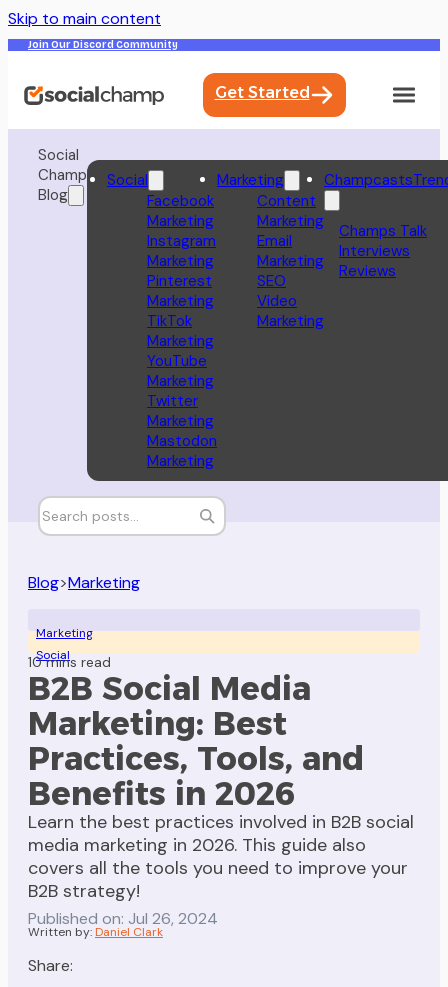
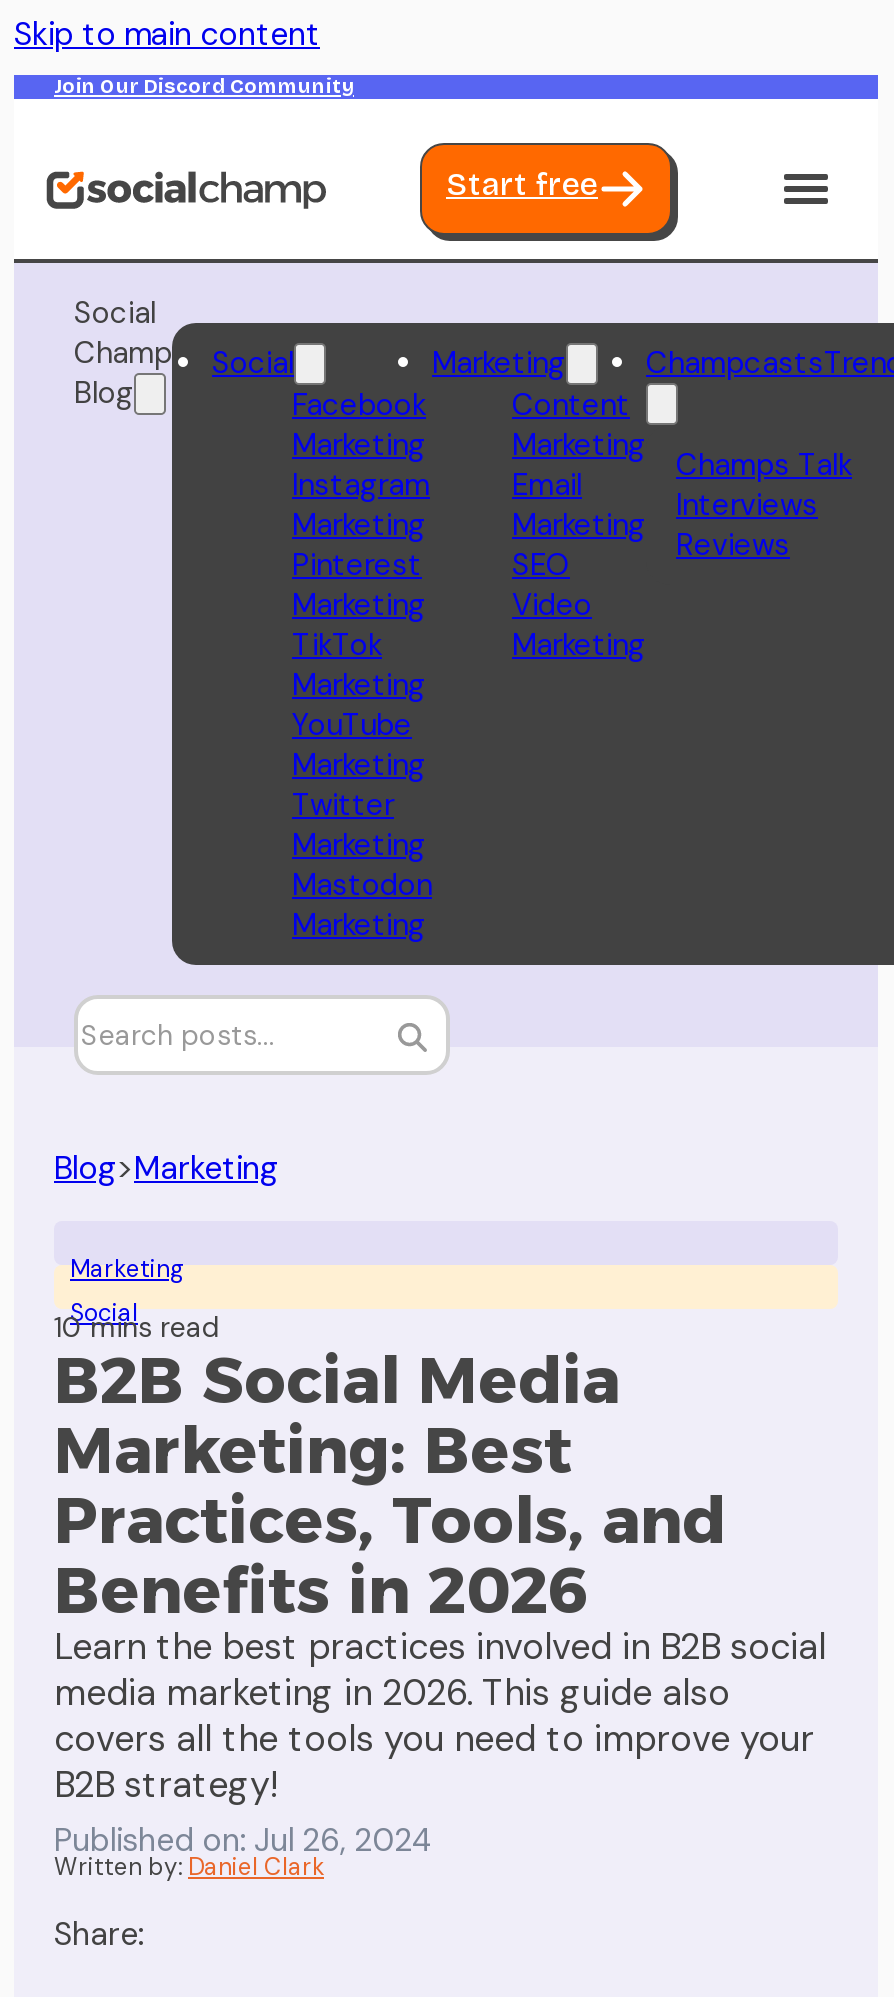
[214,83,309,102] Get Started -> [446,165,598,203] Start free

